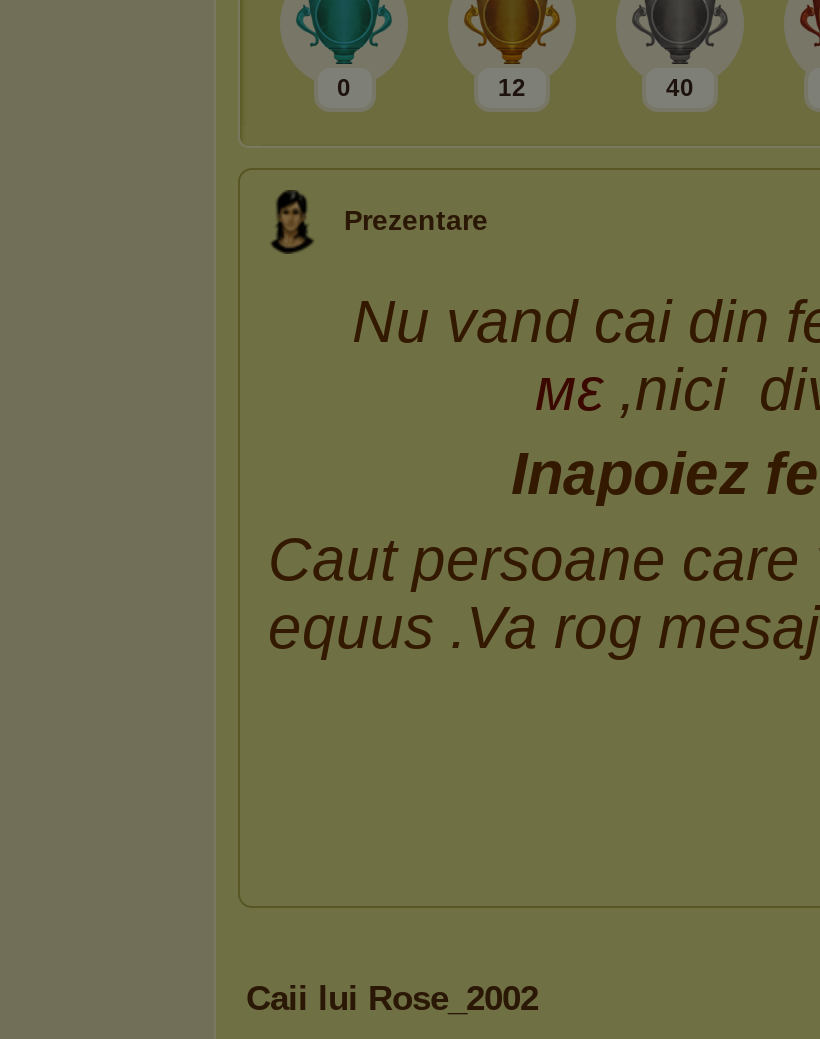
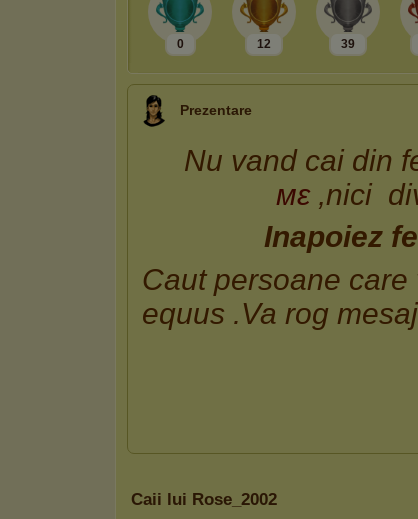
[666,74,694,102] 40 -> [341,37,355,51] 39

